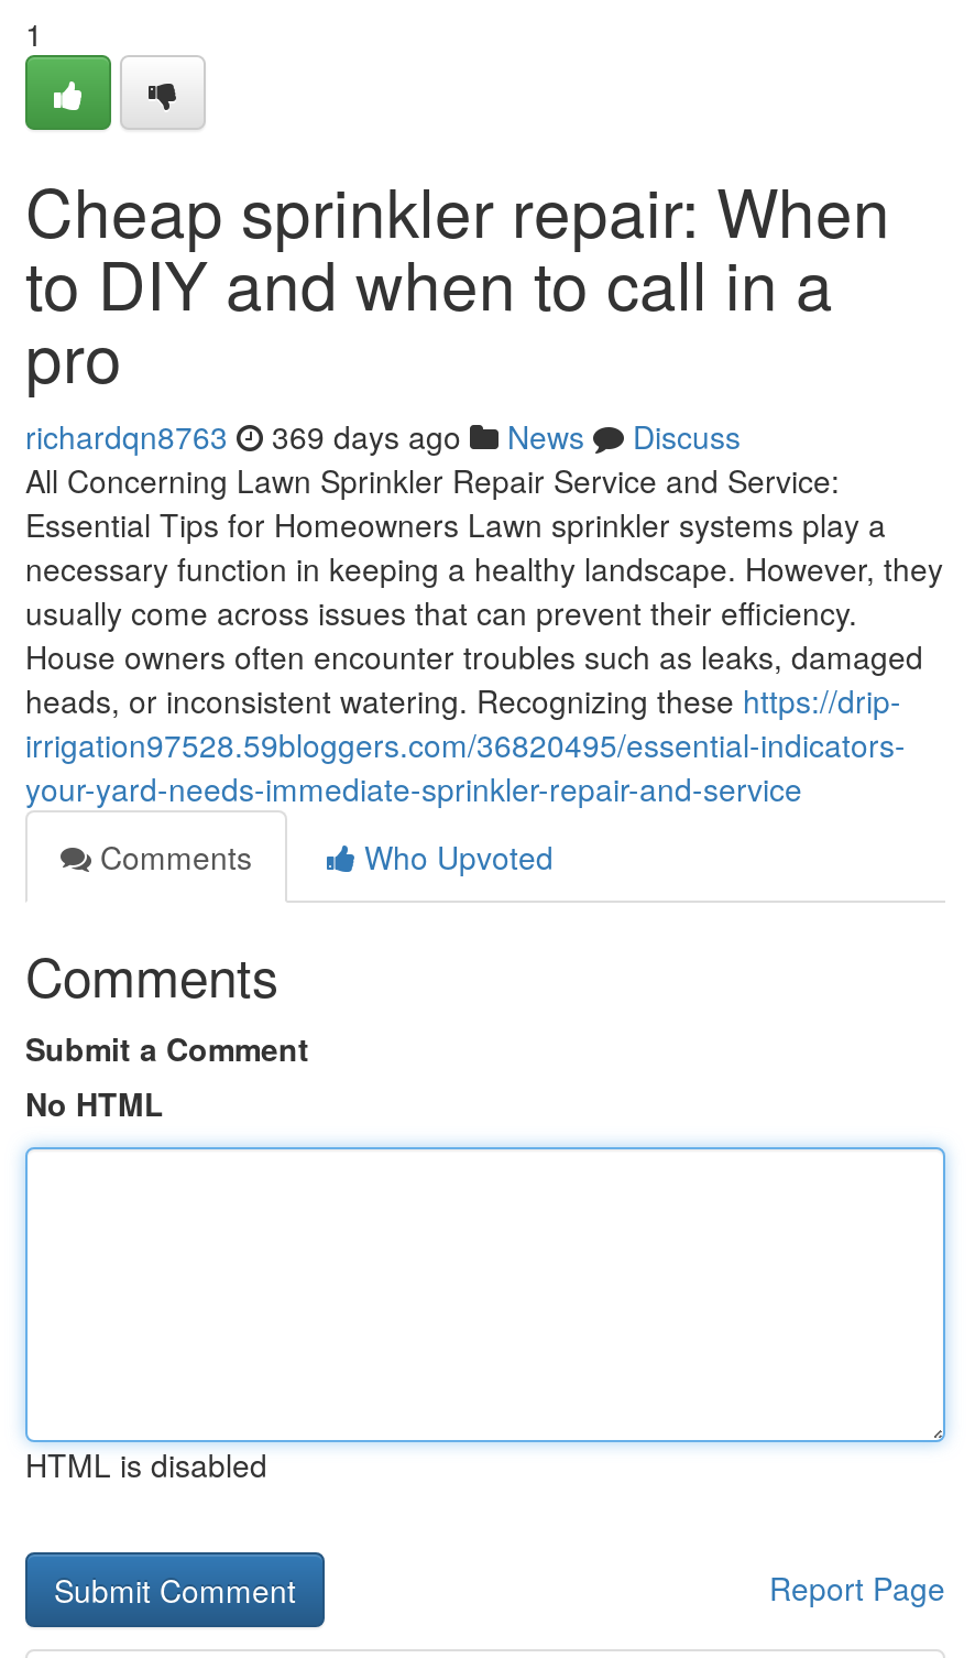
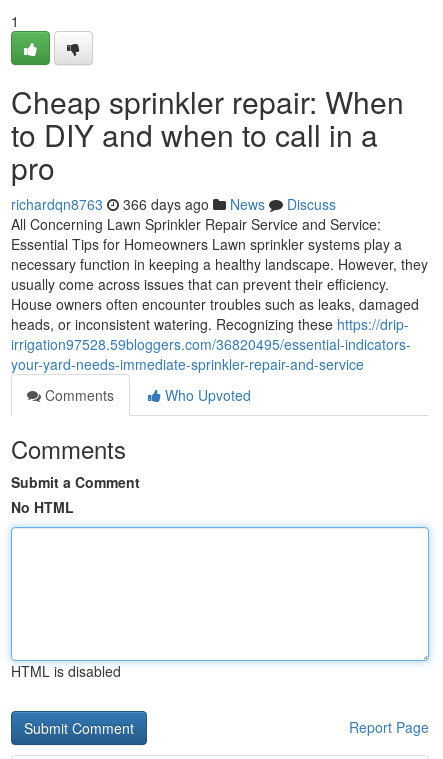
[25,414,741,458] richardqn8763 369 days ago News Discuss -> [11,194,336,214] richardqn8763 366 days ago News Discuss

